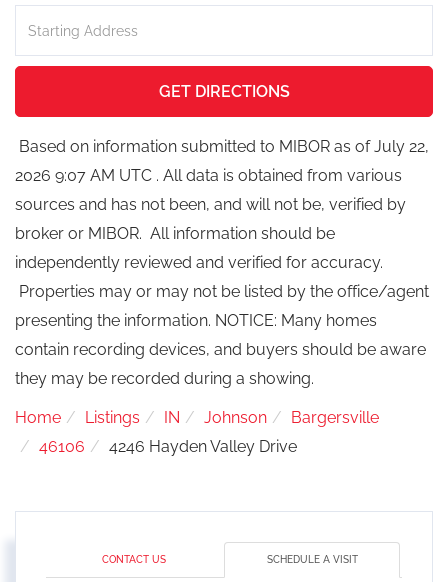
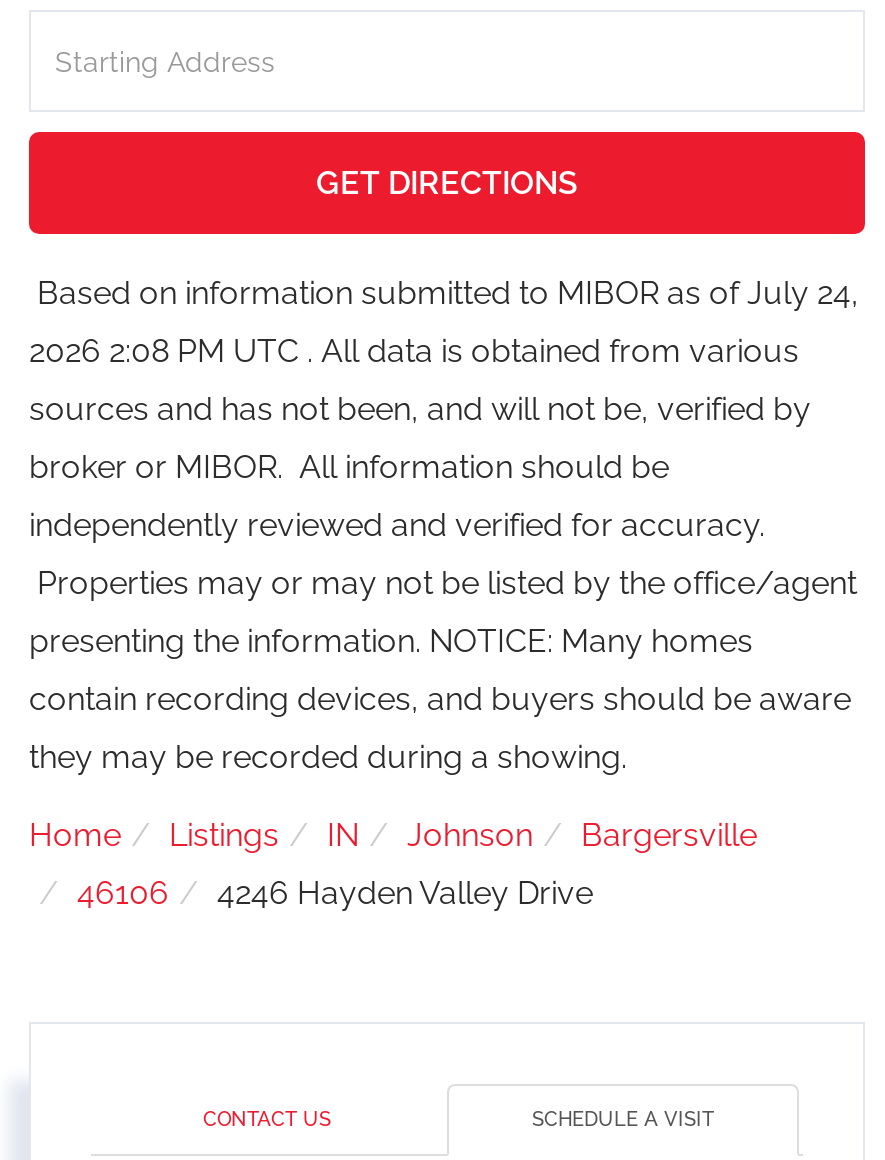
[15,137,429,156] Based on information submitted to MIBOR as of July 22, -> [29,275,859,313] Based on information submitted to MIBOR as of July 24,
[15,166,402,185] 2026 9:07 AM UTC . All data is obtained from various -> [29,333,799,371] 2026 2:08 PM UTC . All data is obtained from various

